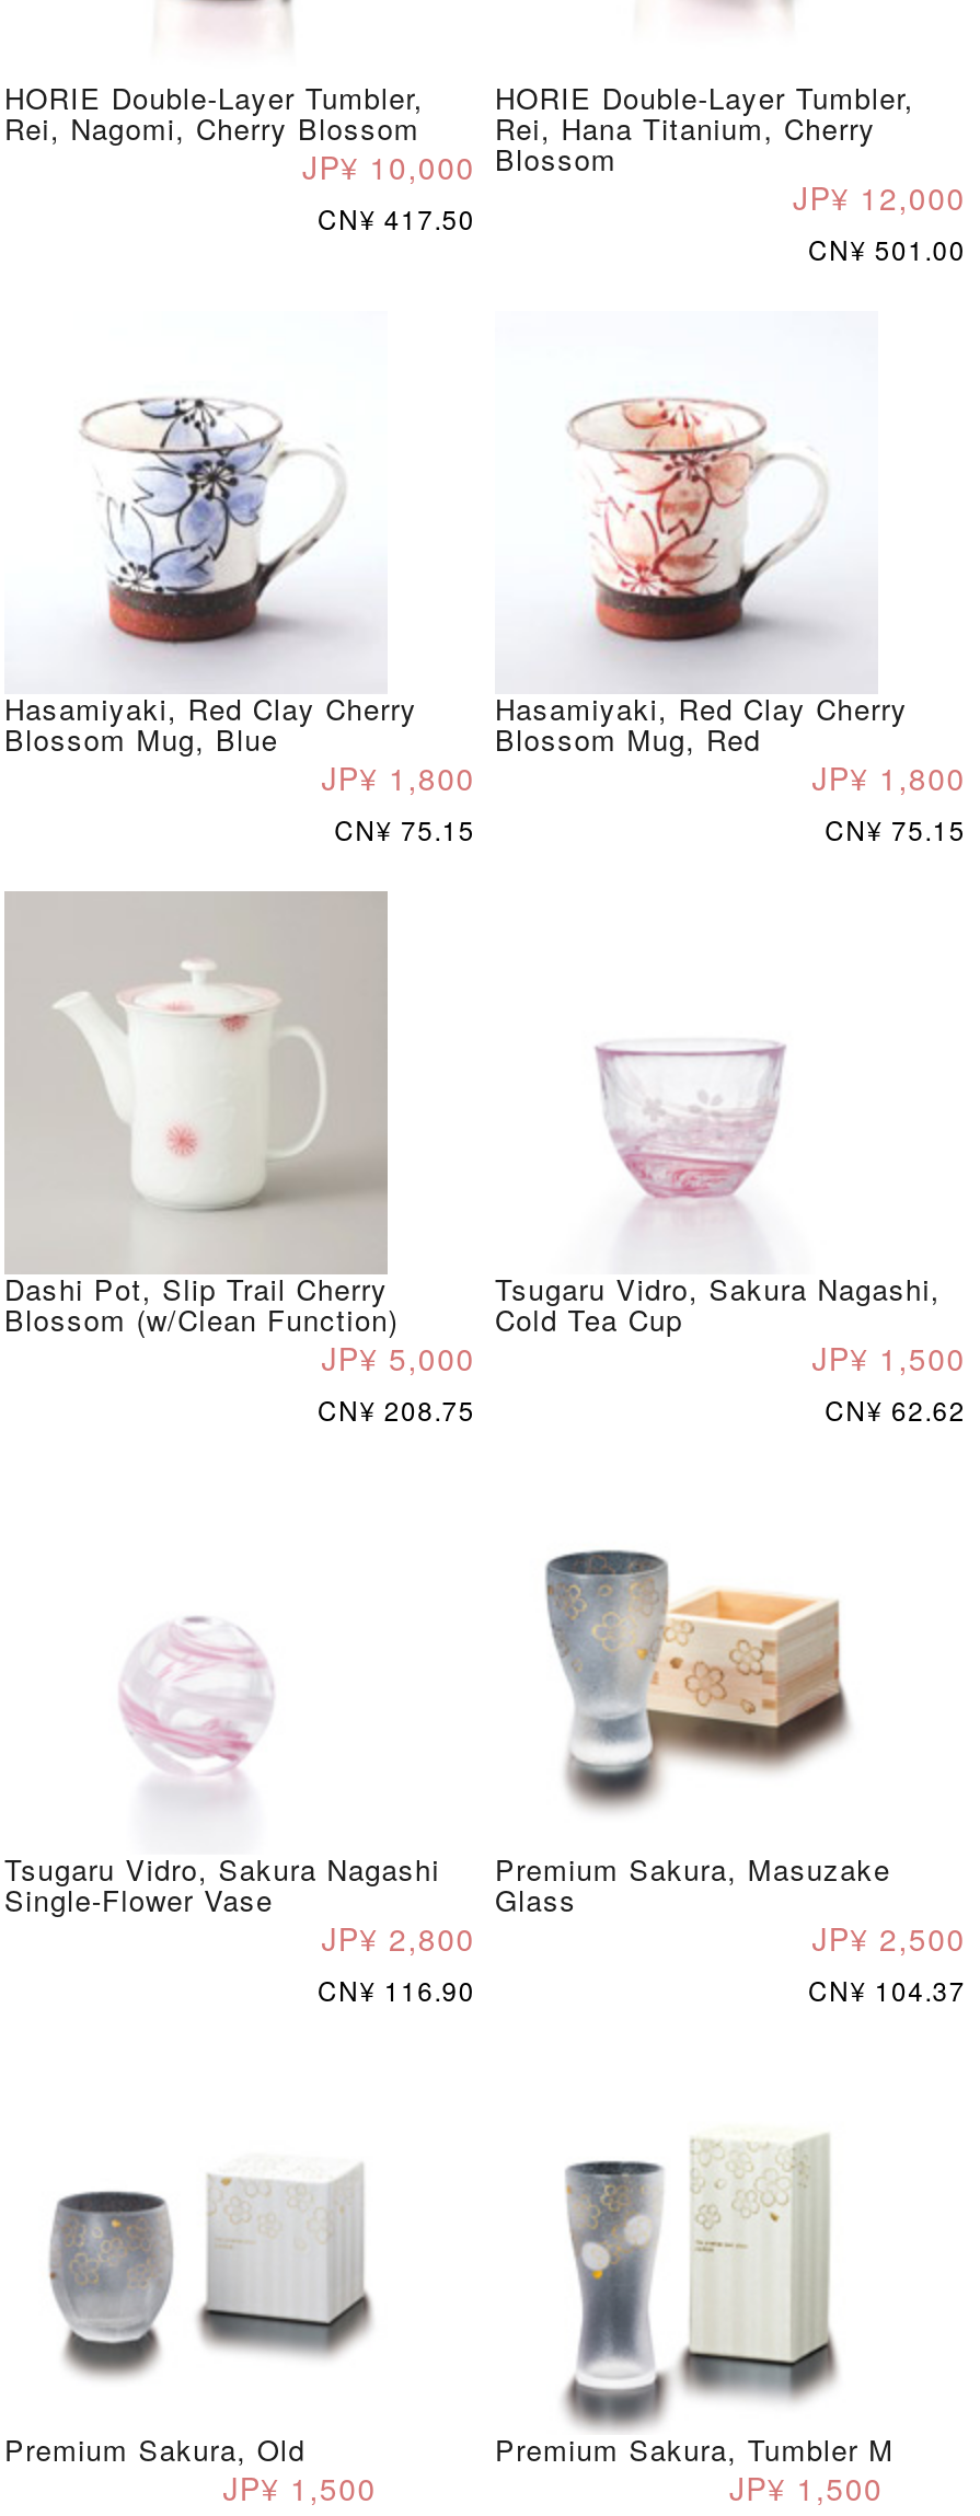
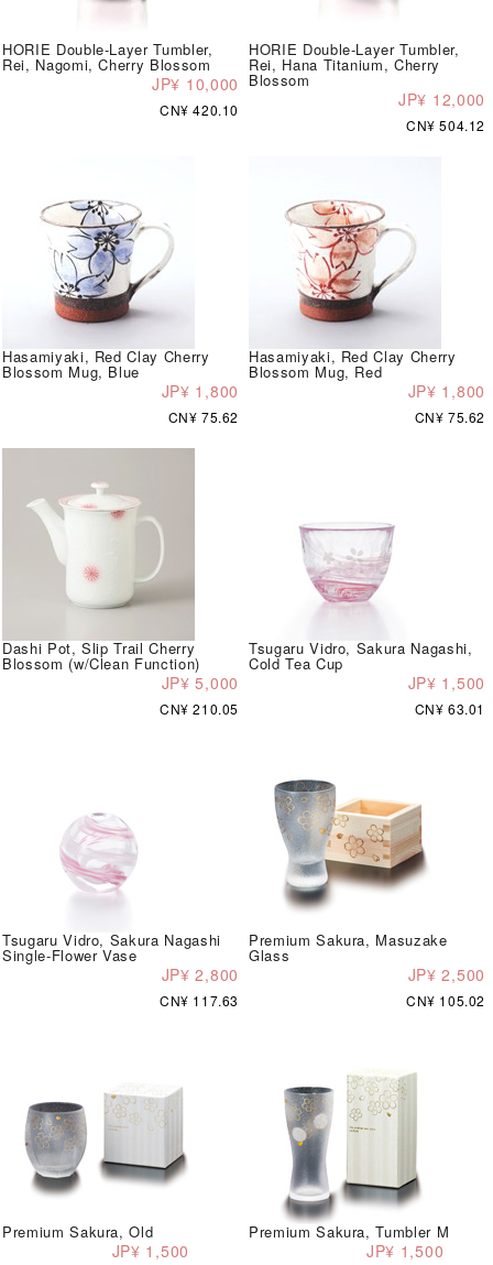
[318,198,475,235] CN¥ 417.50 -> [160,100,239,118] CN¥ 420.10
[808,229,966,266] CN¥ 501.00 -> [406,115,485,134] CN¥ 504.12
[334,809,475,846] CN¥ 75.15 -> [168,407,239,426] CN¥ 75.62
[825,809,966,846] CN¥ 75.15 -> [414,407,485,426] CN¥ 75.62
[318,1389,475,1427] CN¥ 208.75 -> [160,699,239,717] CN¥ 210.05
[825,1389,966,1427] CN¥ 62.62 -> [414,699,485,717] CN¥ 63.01
[318,1970,475,2007] CN¥ 116.90 -> [160,990,239,1009] CN¥ 117.63
[808,1970,966,2007] CN¥ 104.37 -> [406,990,485,1009] CN¥ 105.02

